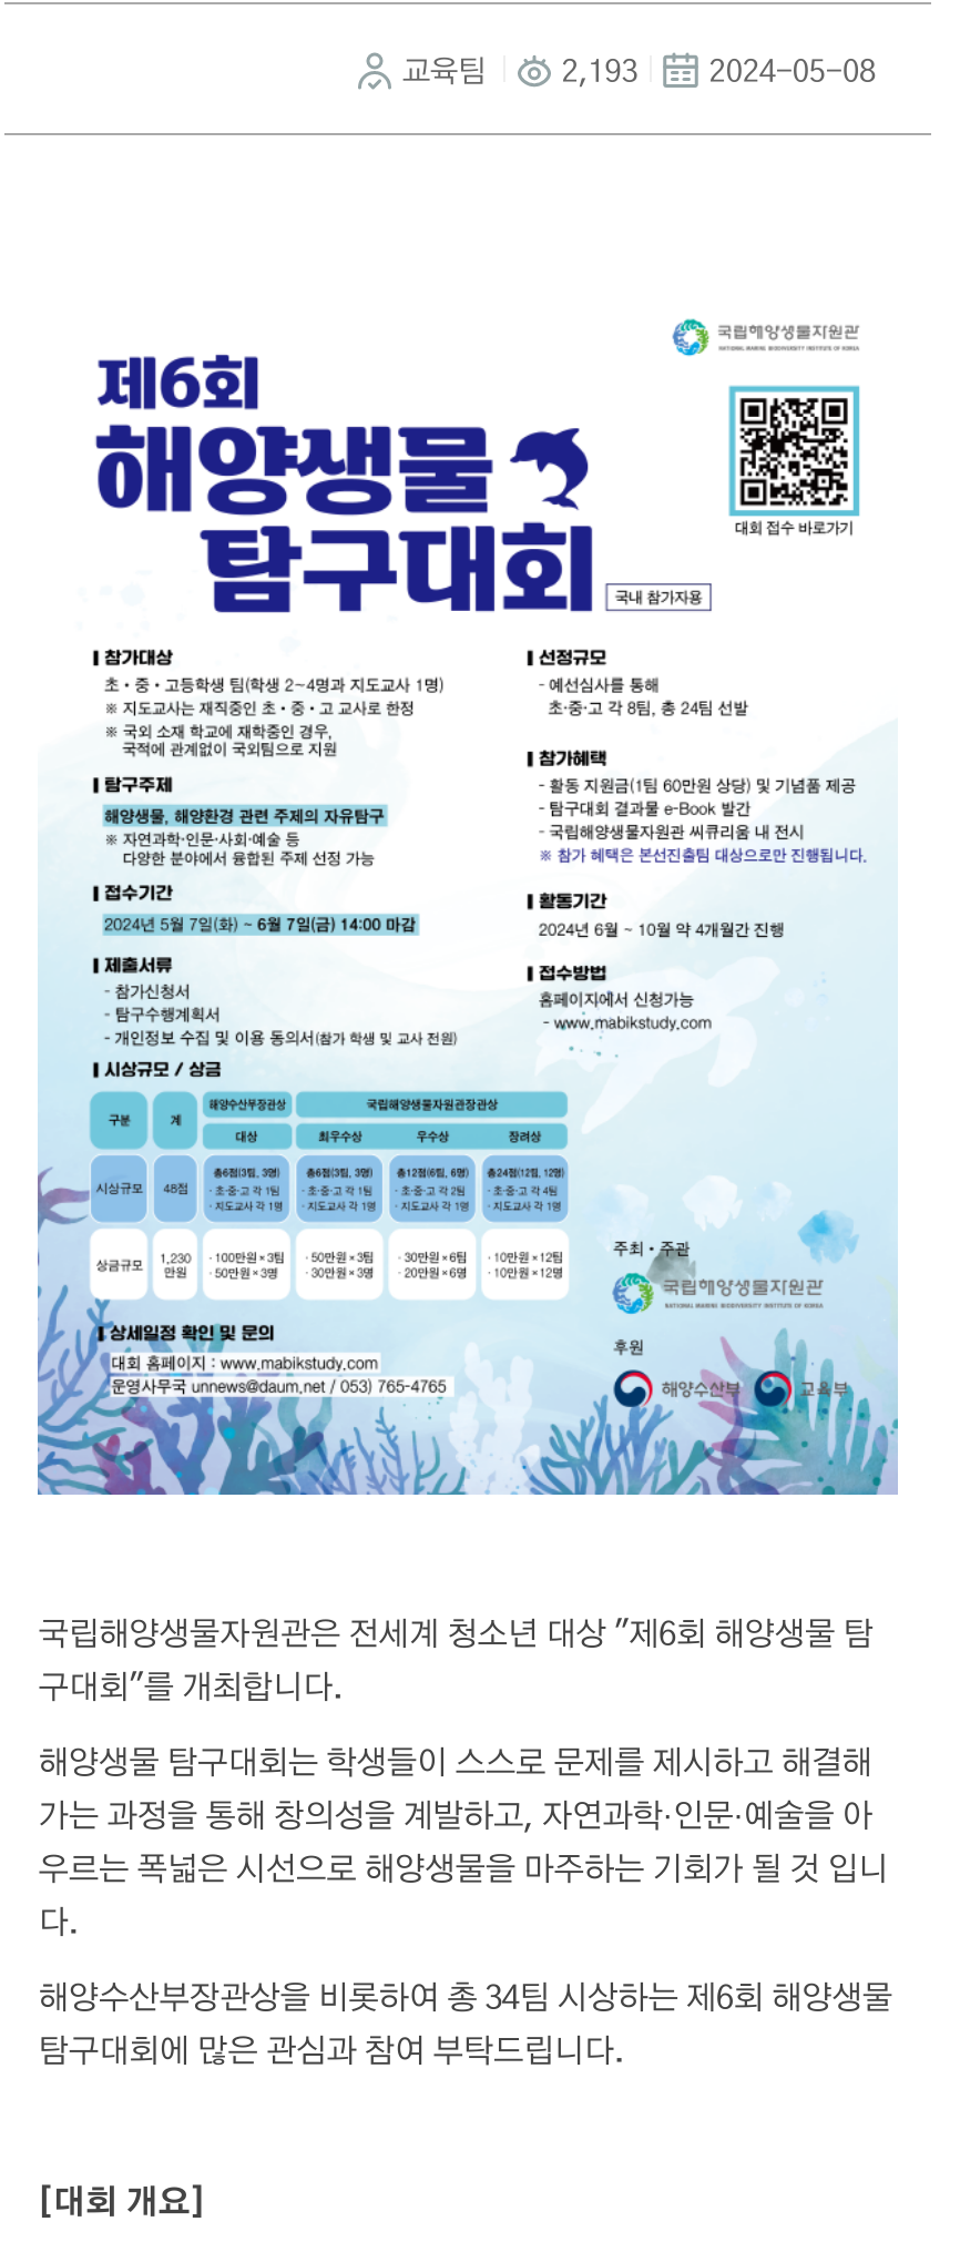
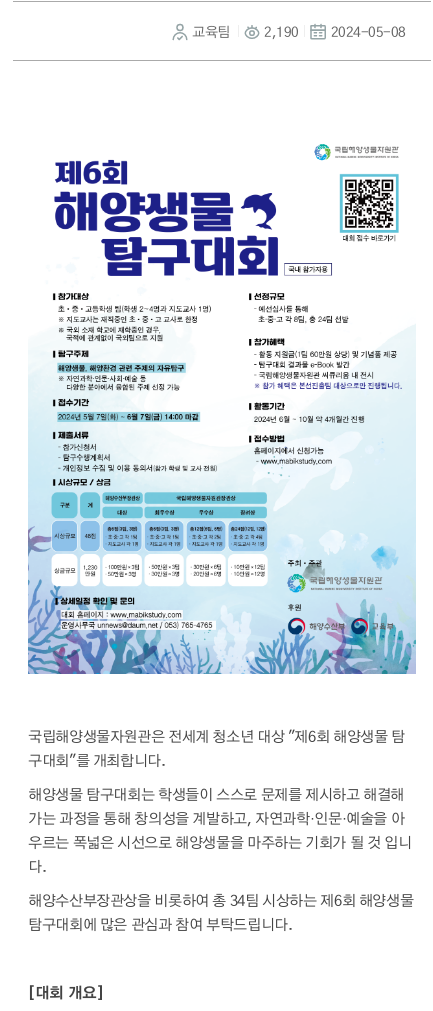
[402,47,876,91] 교육팀 2,193 2024-05-08 -> [192,21,406,41] 교육팀 2,190 2024-05-08

